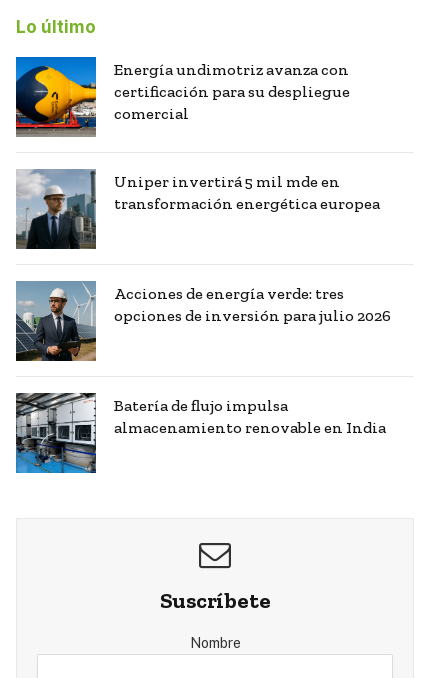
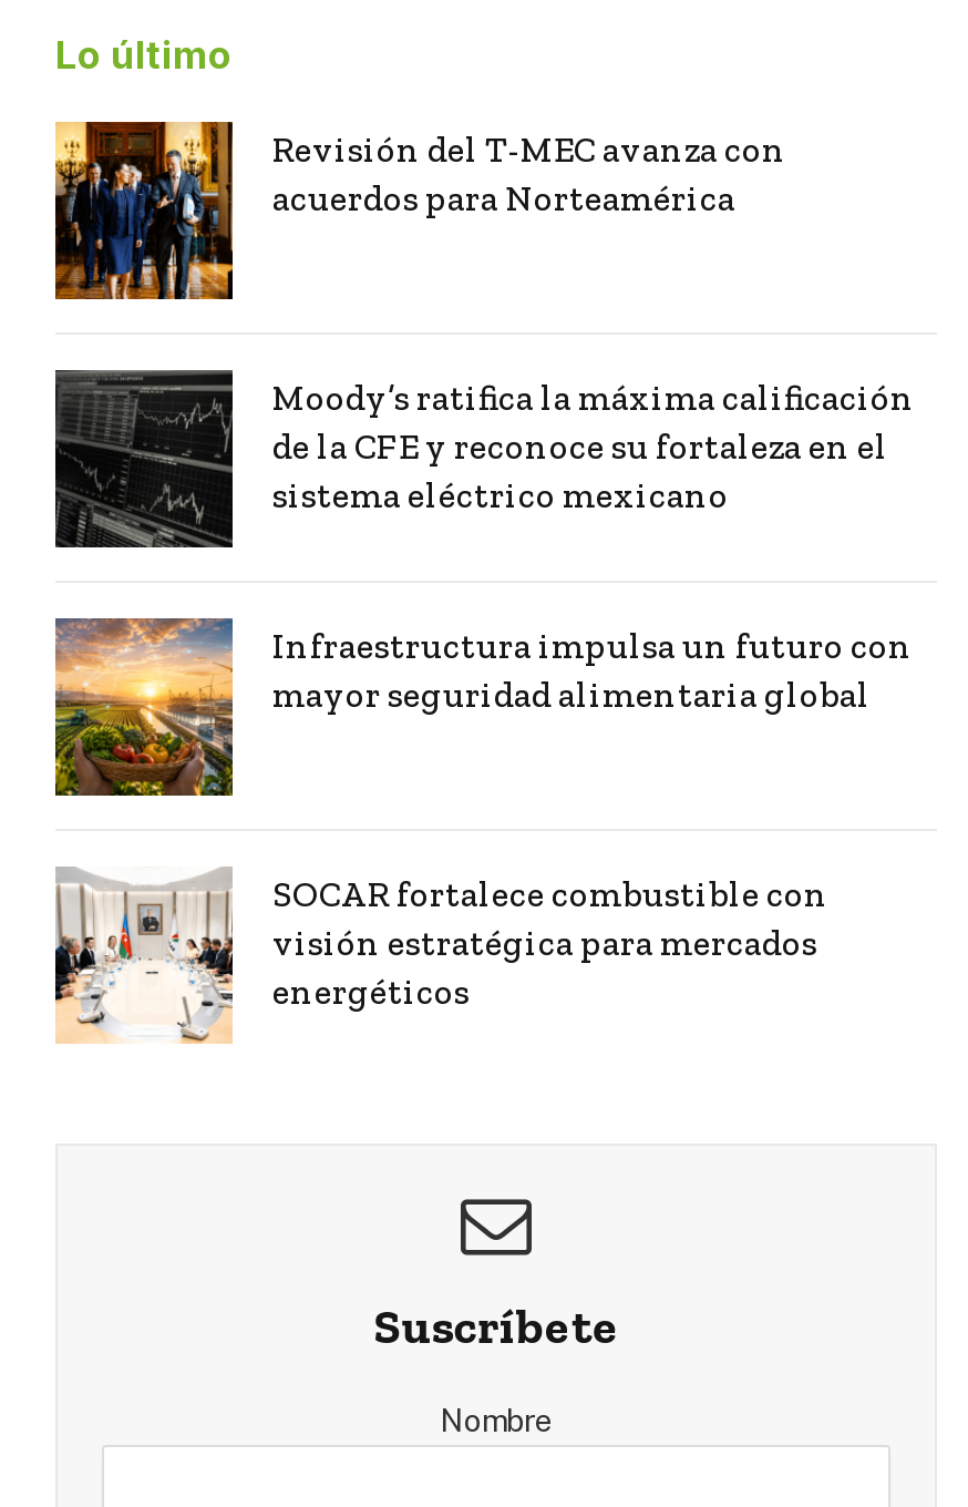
[15,56,350,137] [image] | Energía undimotriz avanza con | certificación para su despliegue | comercial -> [53,120,786,301] [image] | Revisión del T-MEC avanza con | acuerdos para Norteamérica
[16,169,380,249] [image] | Uniper invertirá 5 mil mde en | transformación energética europea -> [53,370,915,547] [image] | Moody’s ratifica la máxima calificación | de la CFE y reconoce su fortaleza en el | sistema eléctrico mexicano
[15,281,391,362] [image] | Acciones de energía verde: tres | opciones de inversión para julio 2026 -> [53,618,913,798] [image] | Infraestructura impulsa un futuro con | mayor seguridad alimentaria global
[15,392,386,474] [image] | Batería de flujo impulsa | almacenamiento renovable en India -> [53,867,828,1046] [image] | SOCAR fortalece combustible con | visión estratégica para mercados | energéticos

